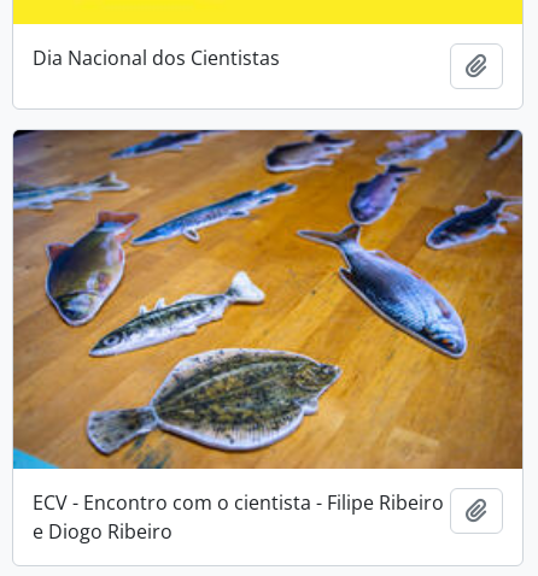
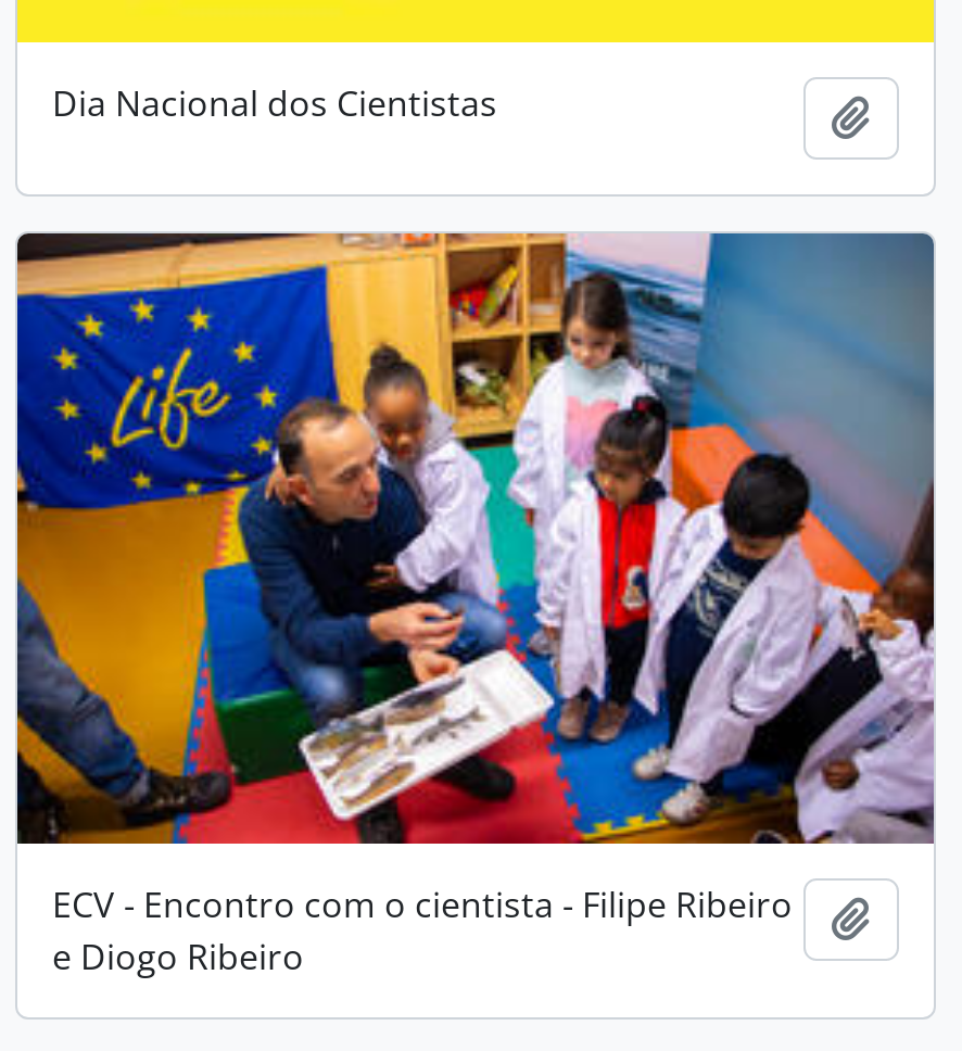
[12,129,524,470] [image] -> [15,231,936,846] [image]

